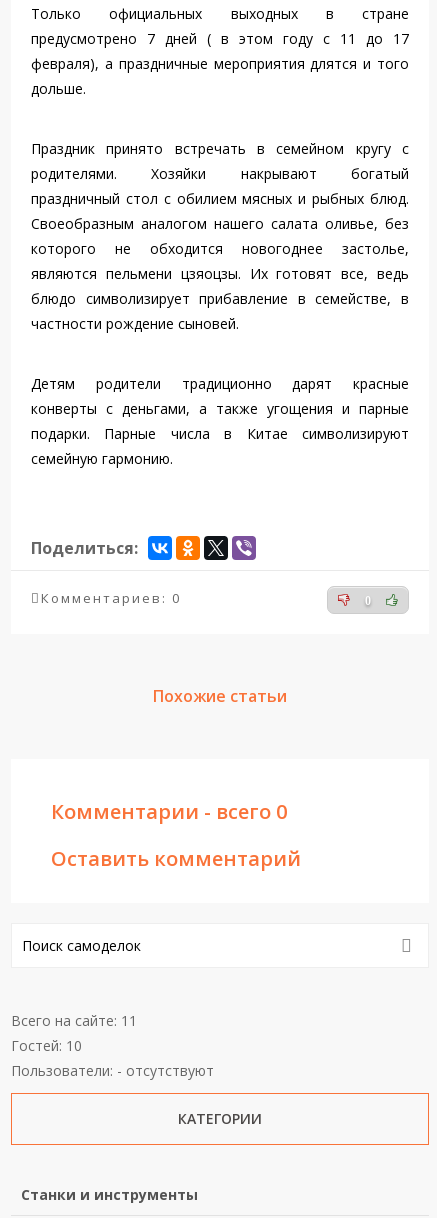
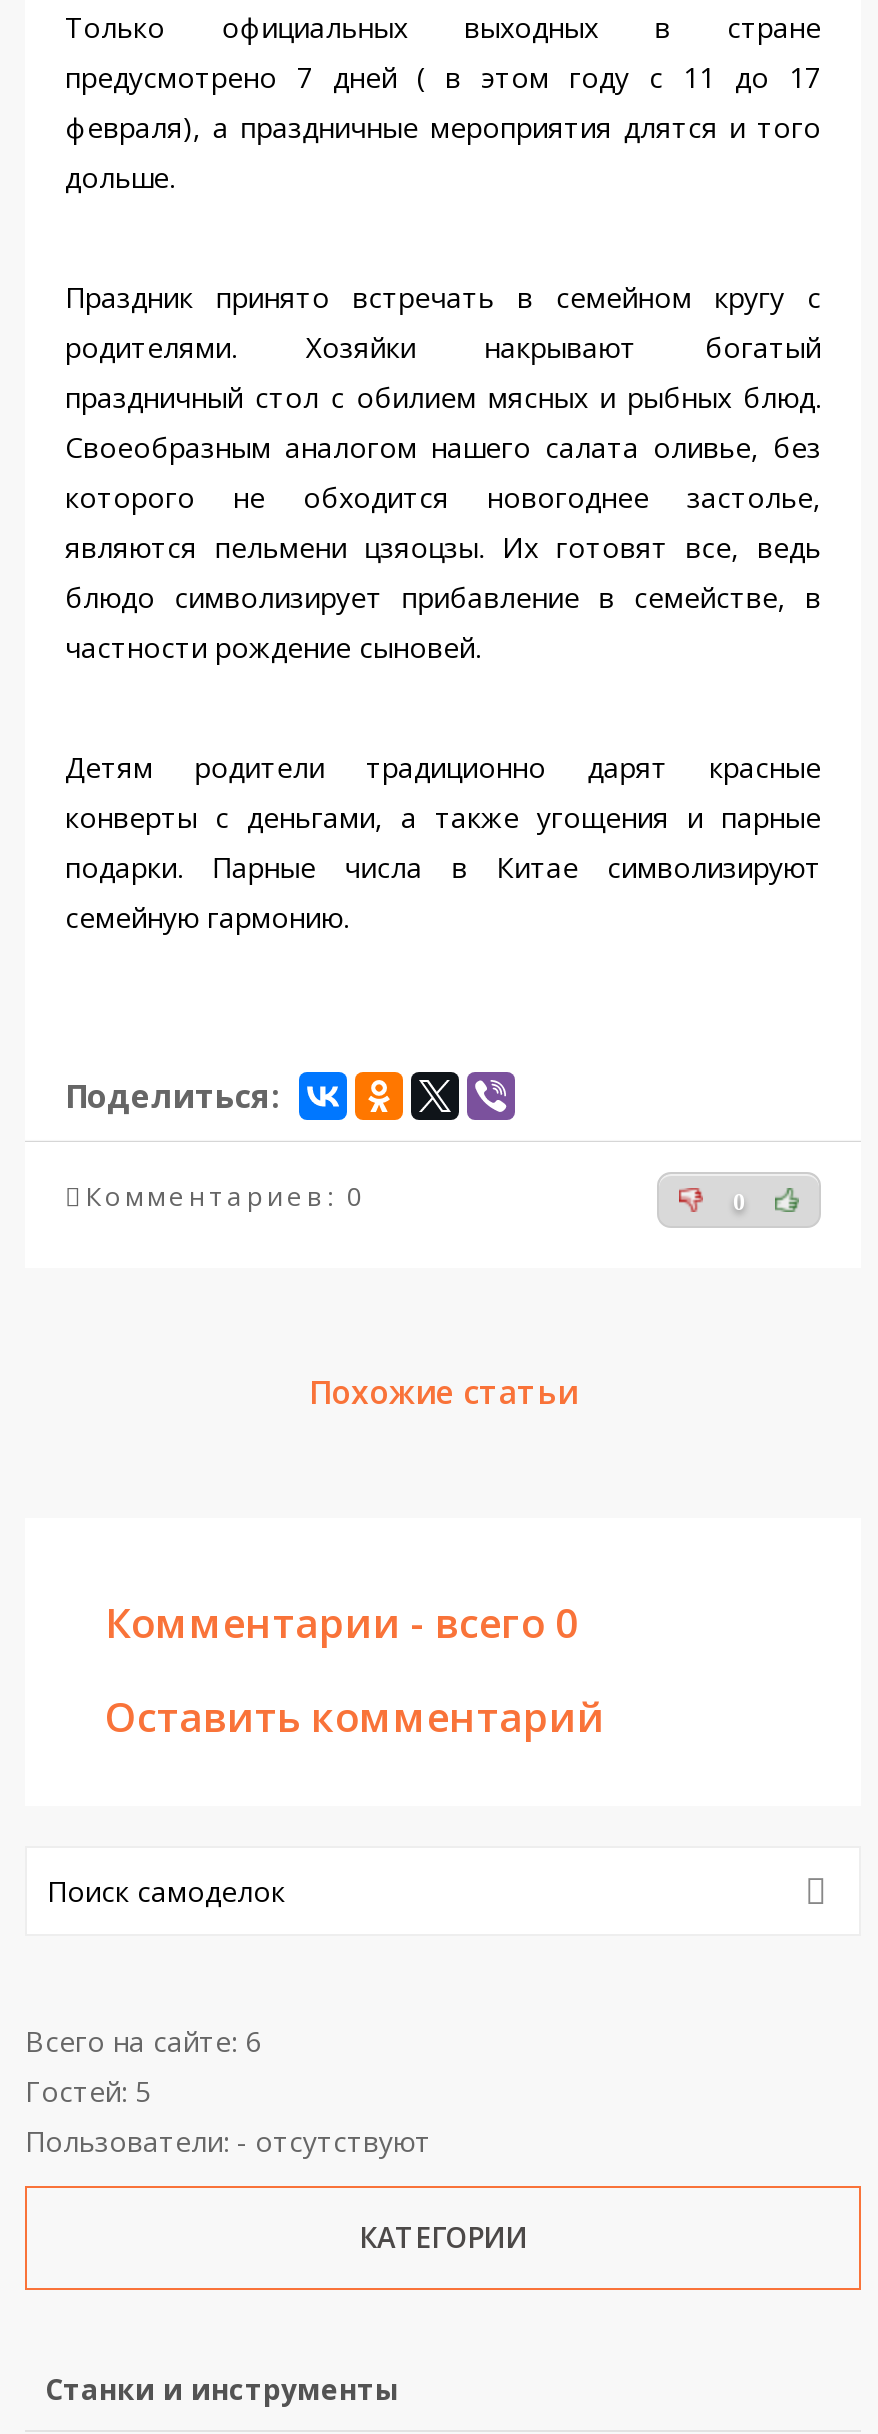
[11,1011,137,1030] Всего на сайте: 11 -> [25,2021,261,2059] Всего на сайте: 6
[11,1036,82,1055] Гостей: 10 -> [25,2071,151,2109] Гостей: 5

